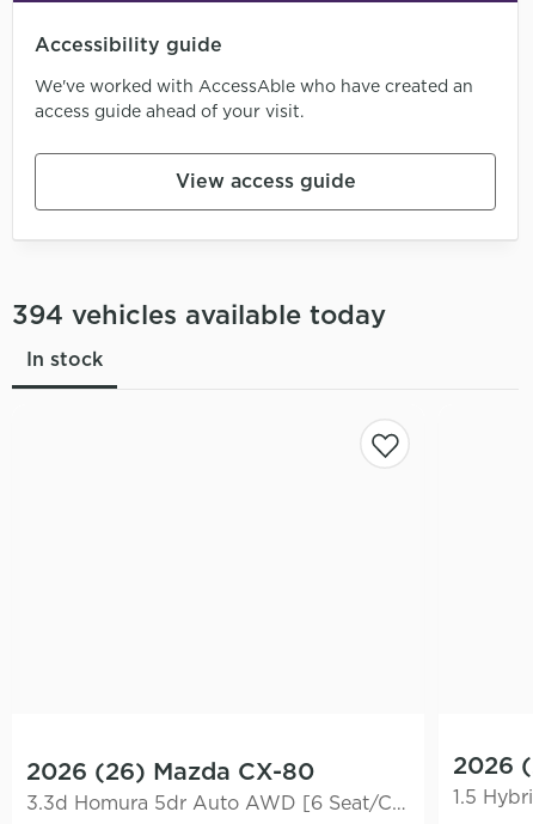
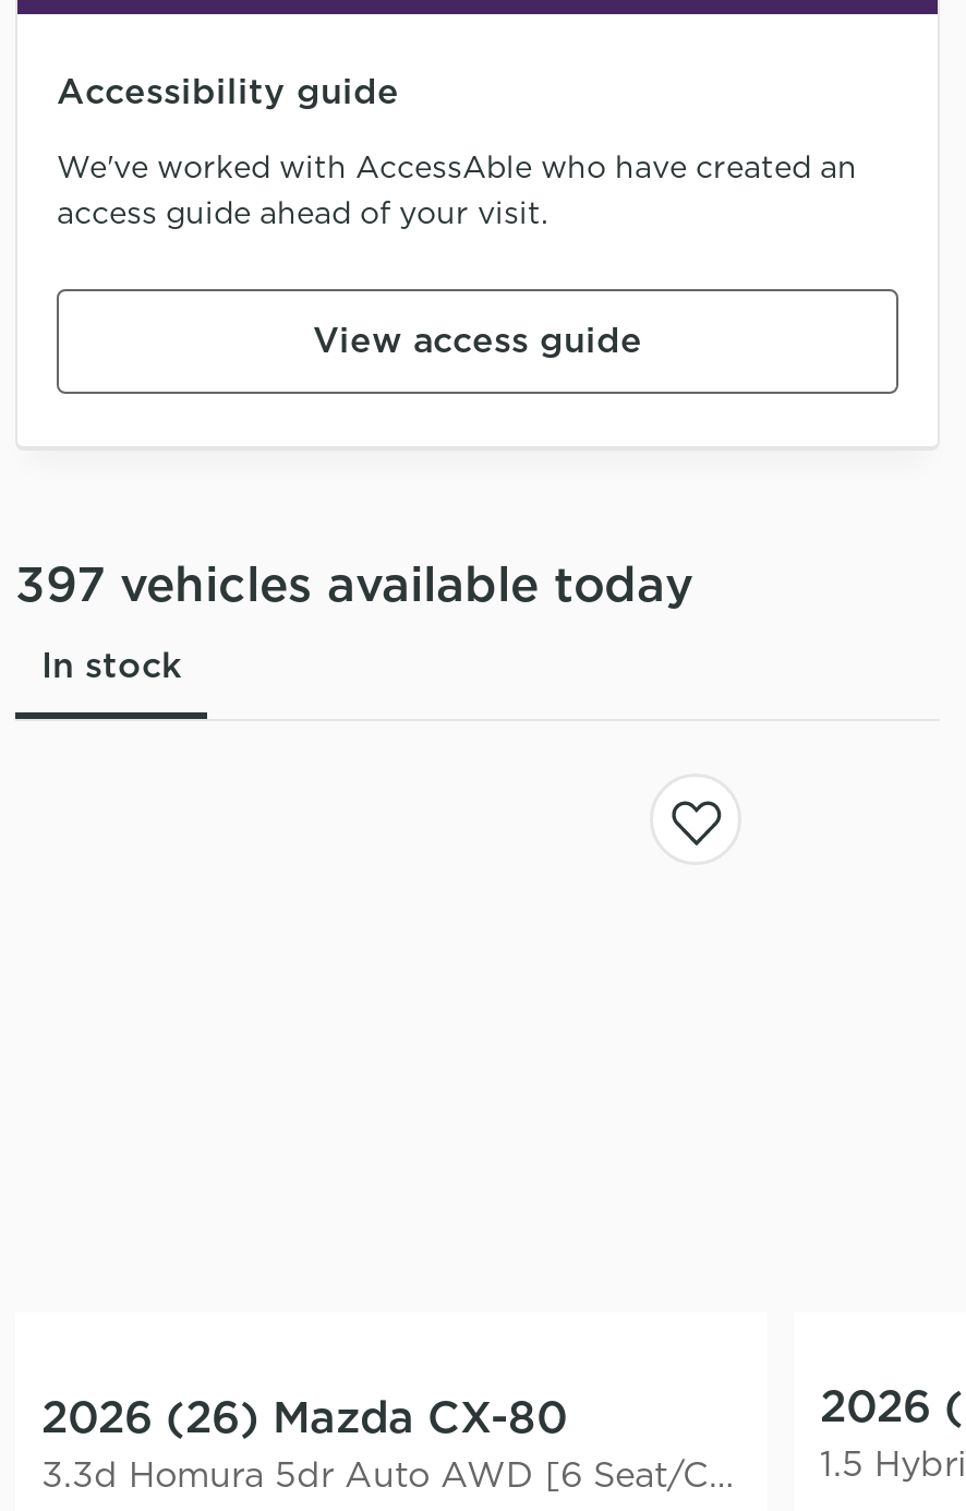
[12,299,386,330] 394 vehicles available today -> [15,555,693,612] 397 vehicles available today

